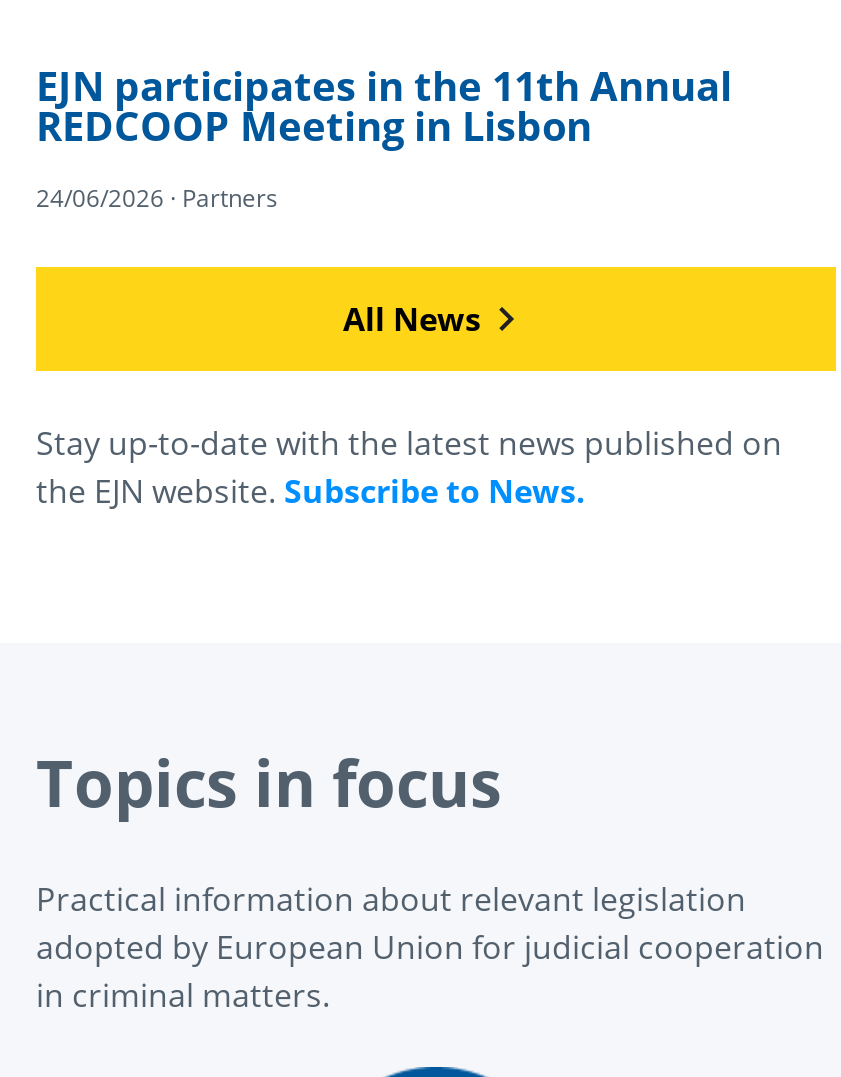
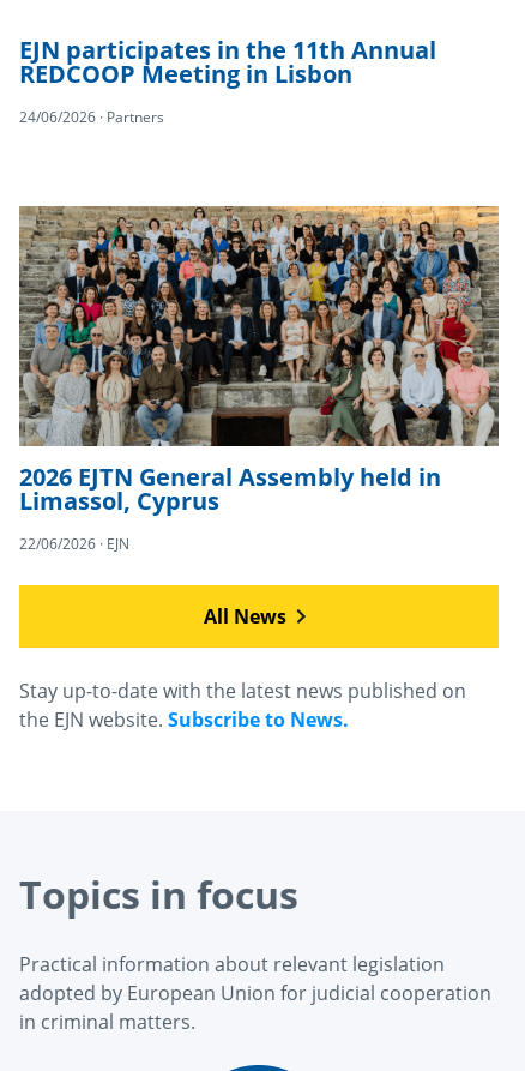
none -> [18,205,500,554] [image] | 2026 EJTN General Assembly held in | Limassol, Cyprus | 22/06/2026 · EJN

